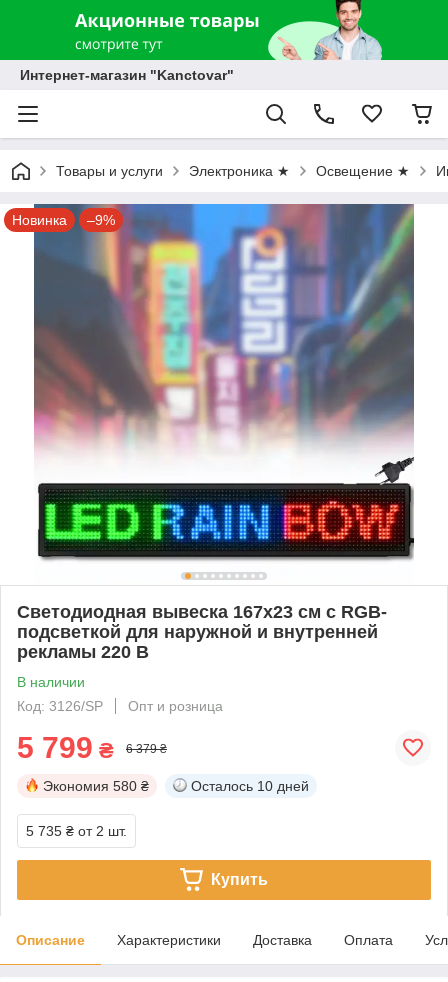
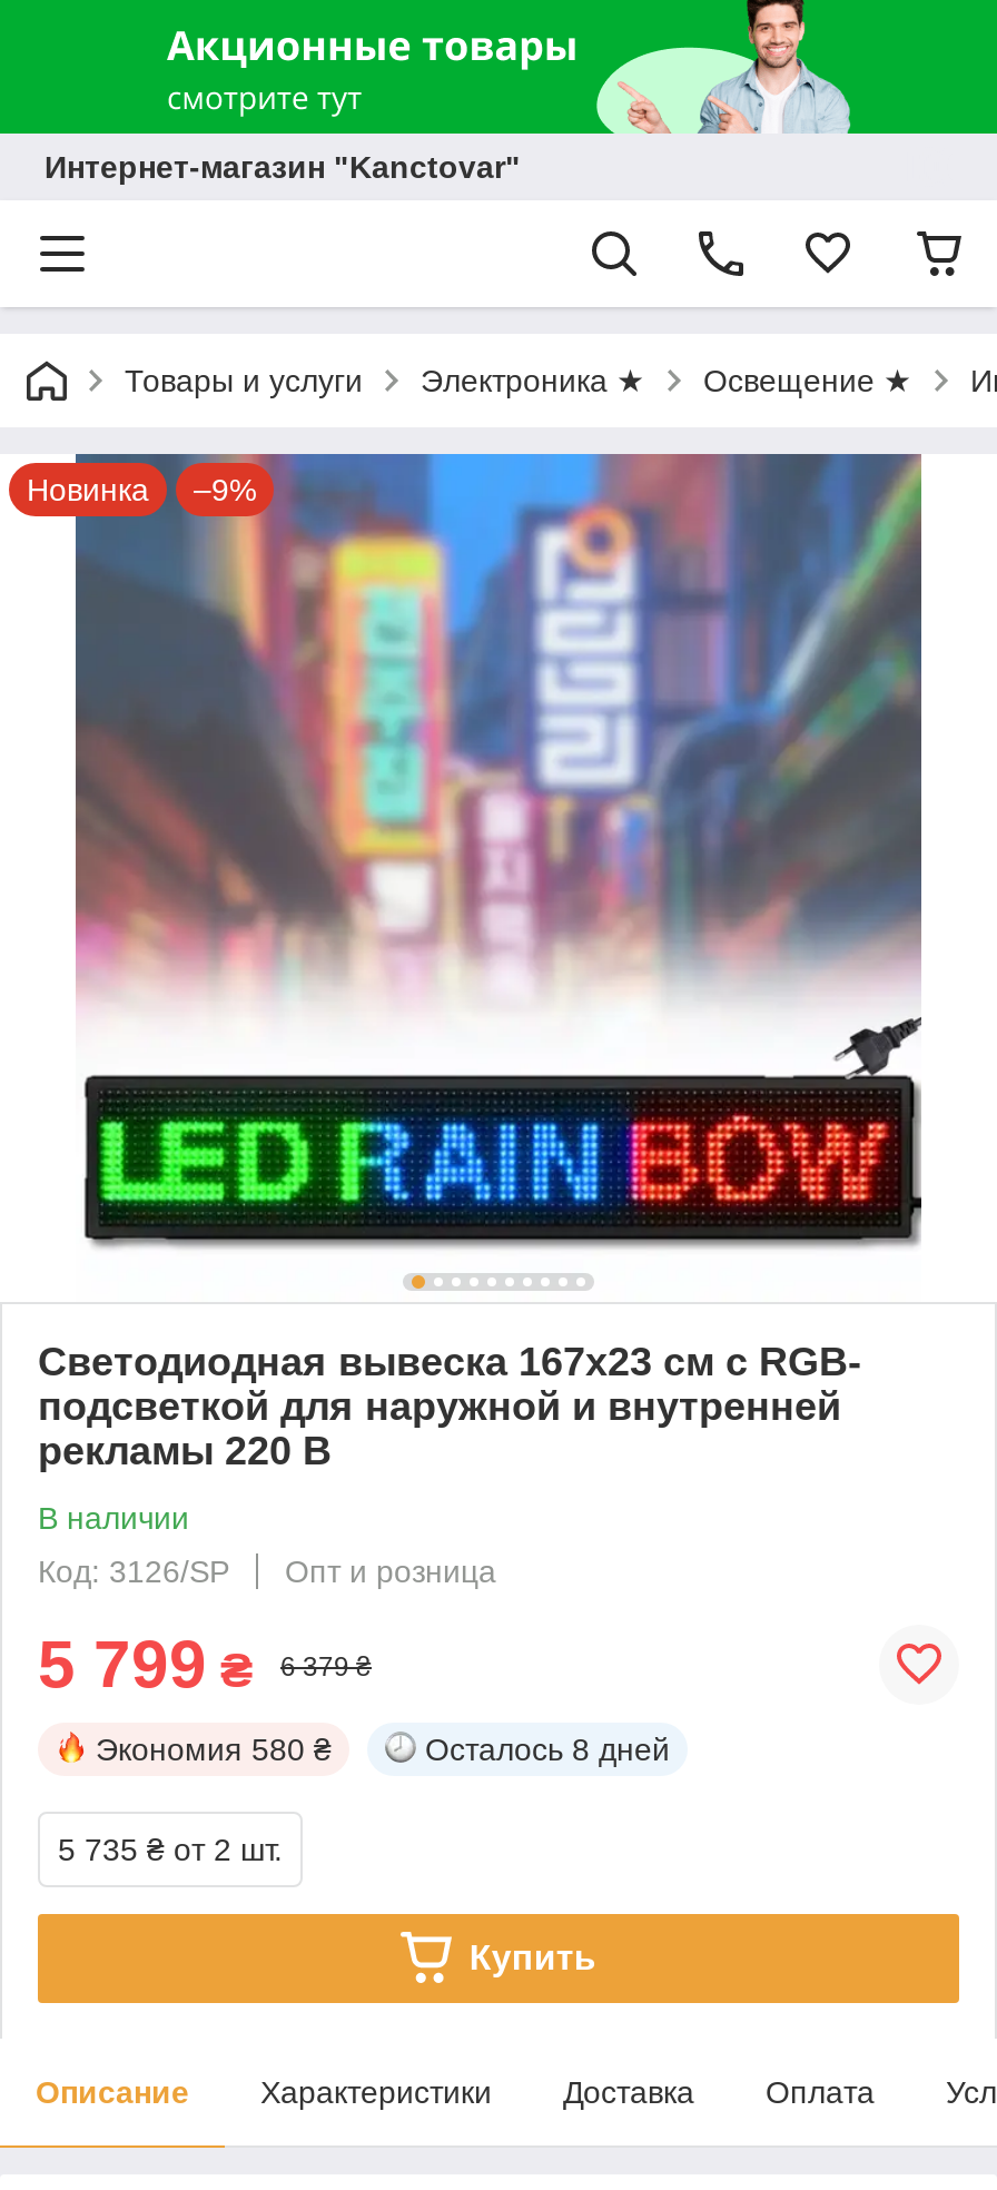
[191,778,309,794] Осталось 10 дней -> [425,1731,670,1767] Осталось 8 дней

